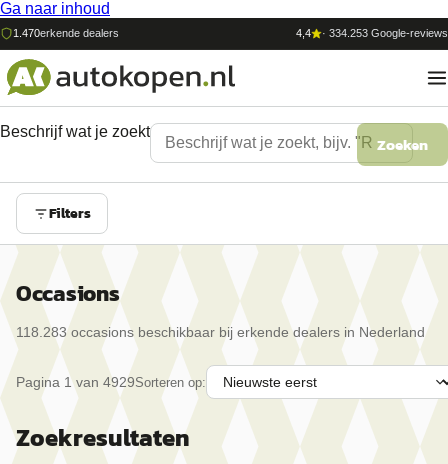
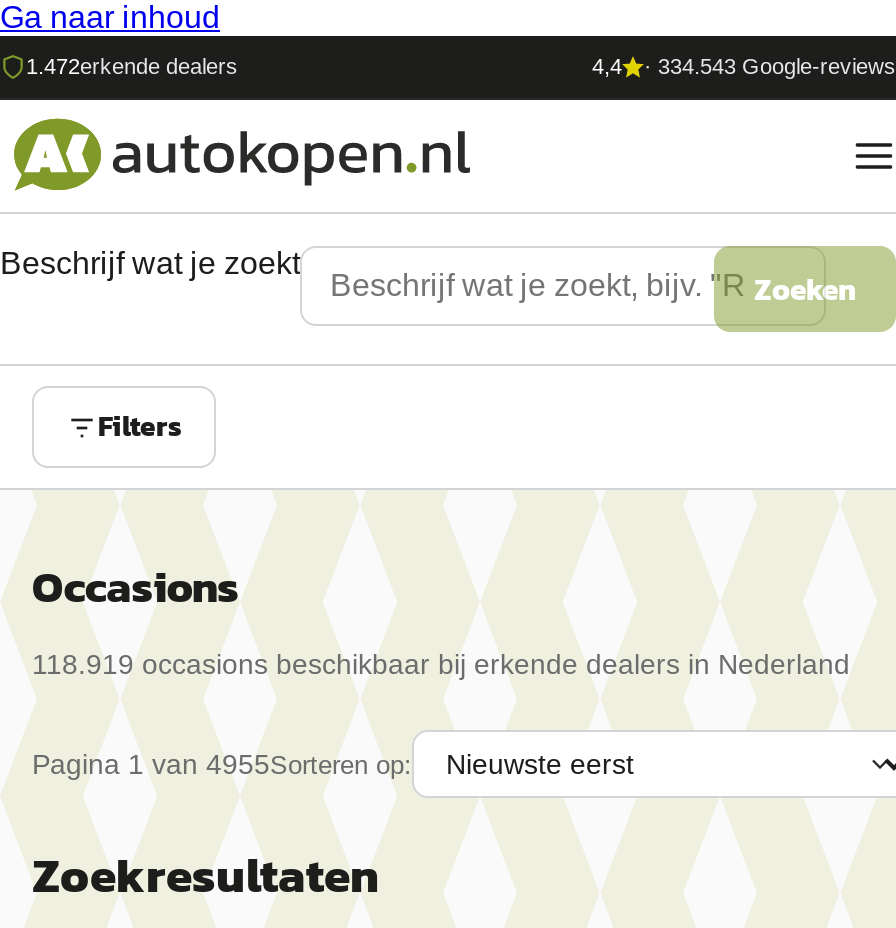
[13,27,119,39] 1.470erkende dealers -> [26,54,238,78] 1.472erkende dealers
[322,27,448,39] · 334.253 Google-reviews -> [644,54,896,78] · 334.543 Google-reviews
[16,324,425,340] 118.283 occasions beschikbaar bij erkende dealers in Nederland -> [32,648,850,680] 118.919 occasions beschikbaar bij erkende dealers in Nederland
[16,374,206,390] Pagina 1 van 4929Sorteren op: -> [32,748,412,780] Pagina 1 van 4955Sorteren op:

